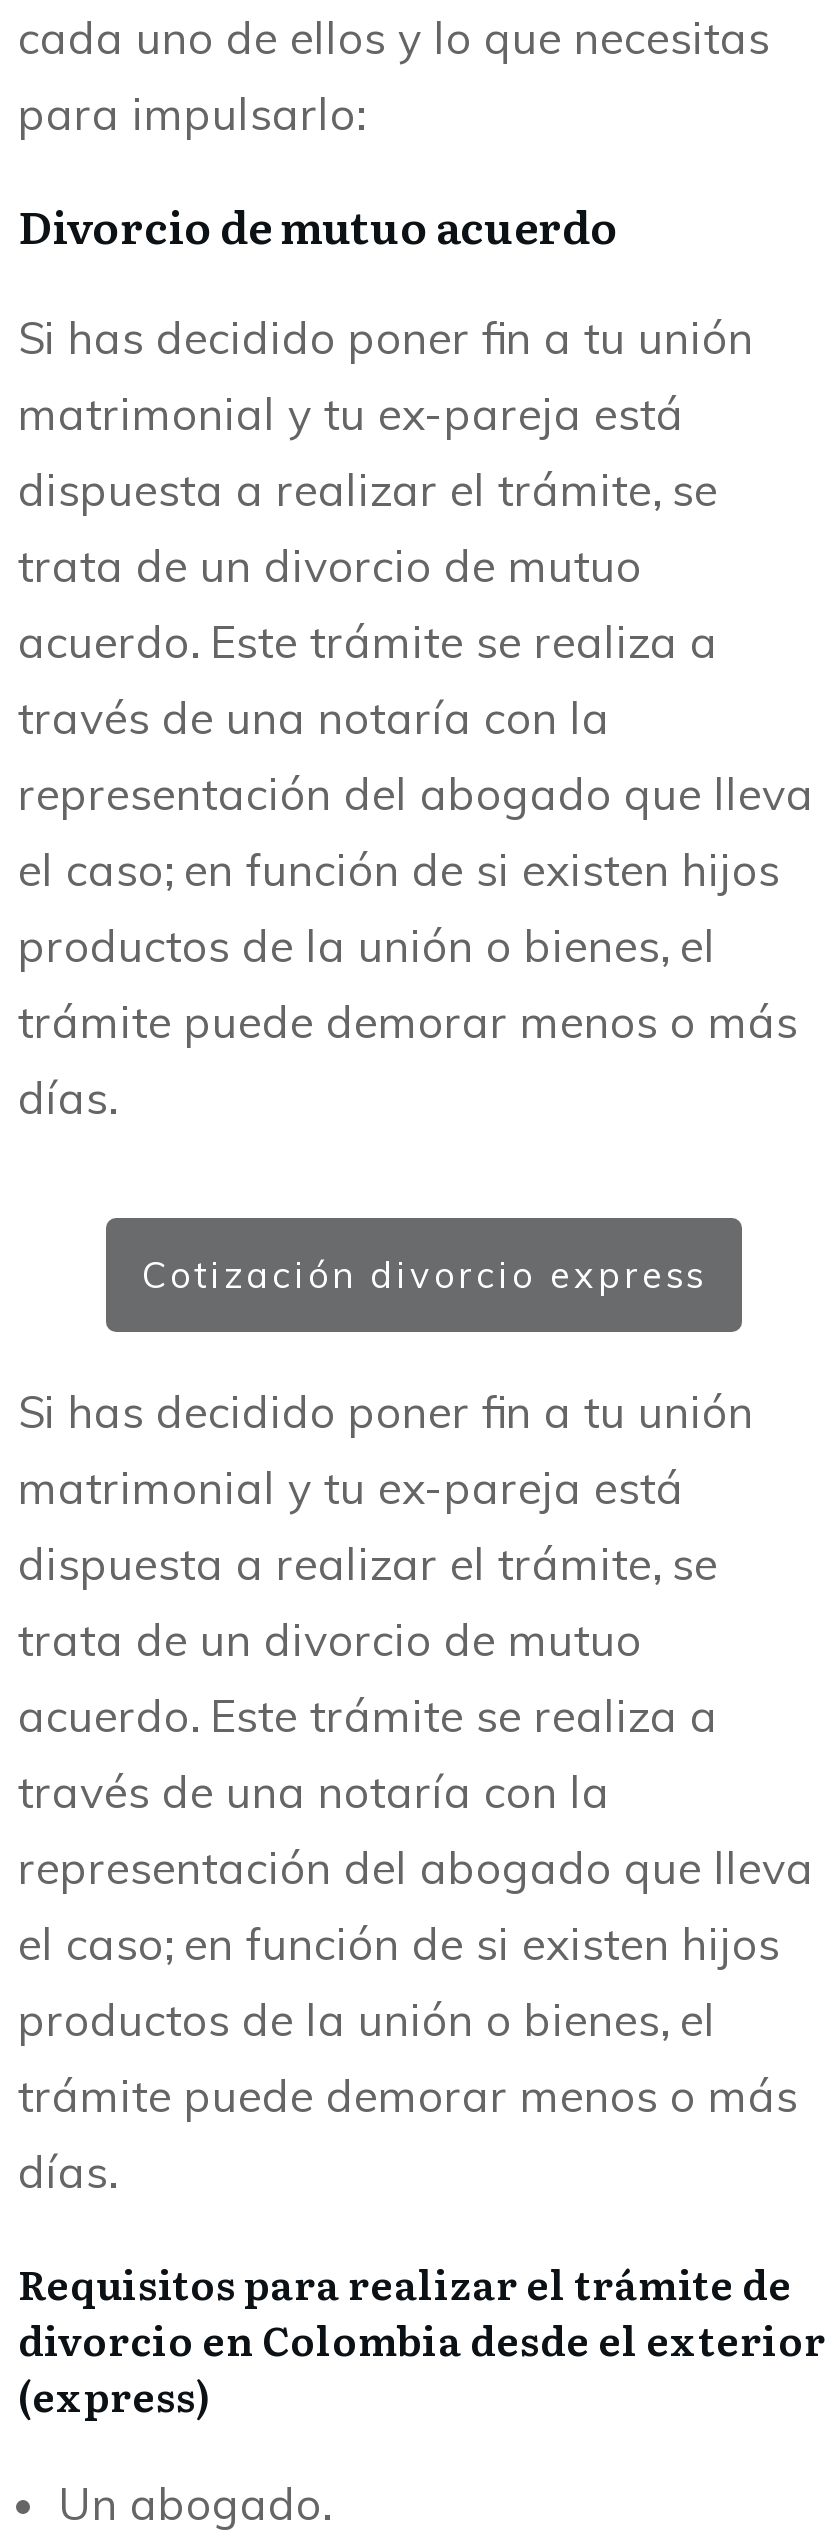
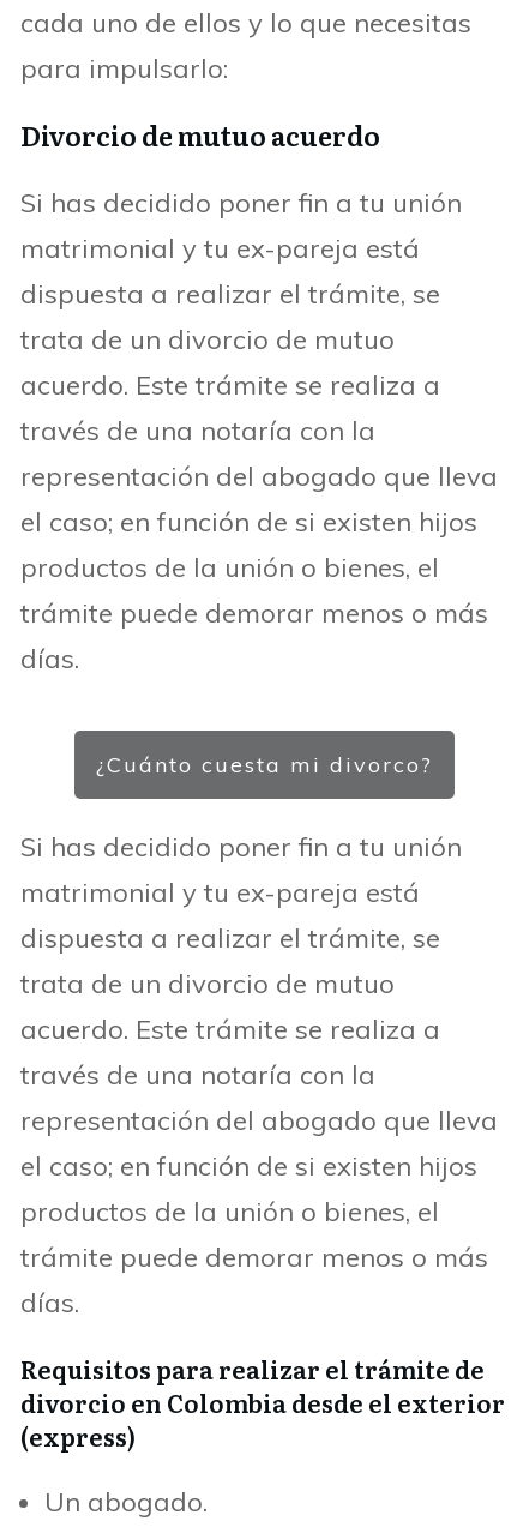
[142,1251,706,1297] Cotización divorcio express -> [95,751,432,778] ¿Cuánto cuesta mi divorco?

